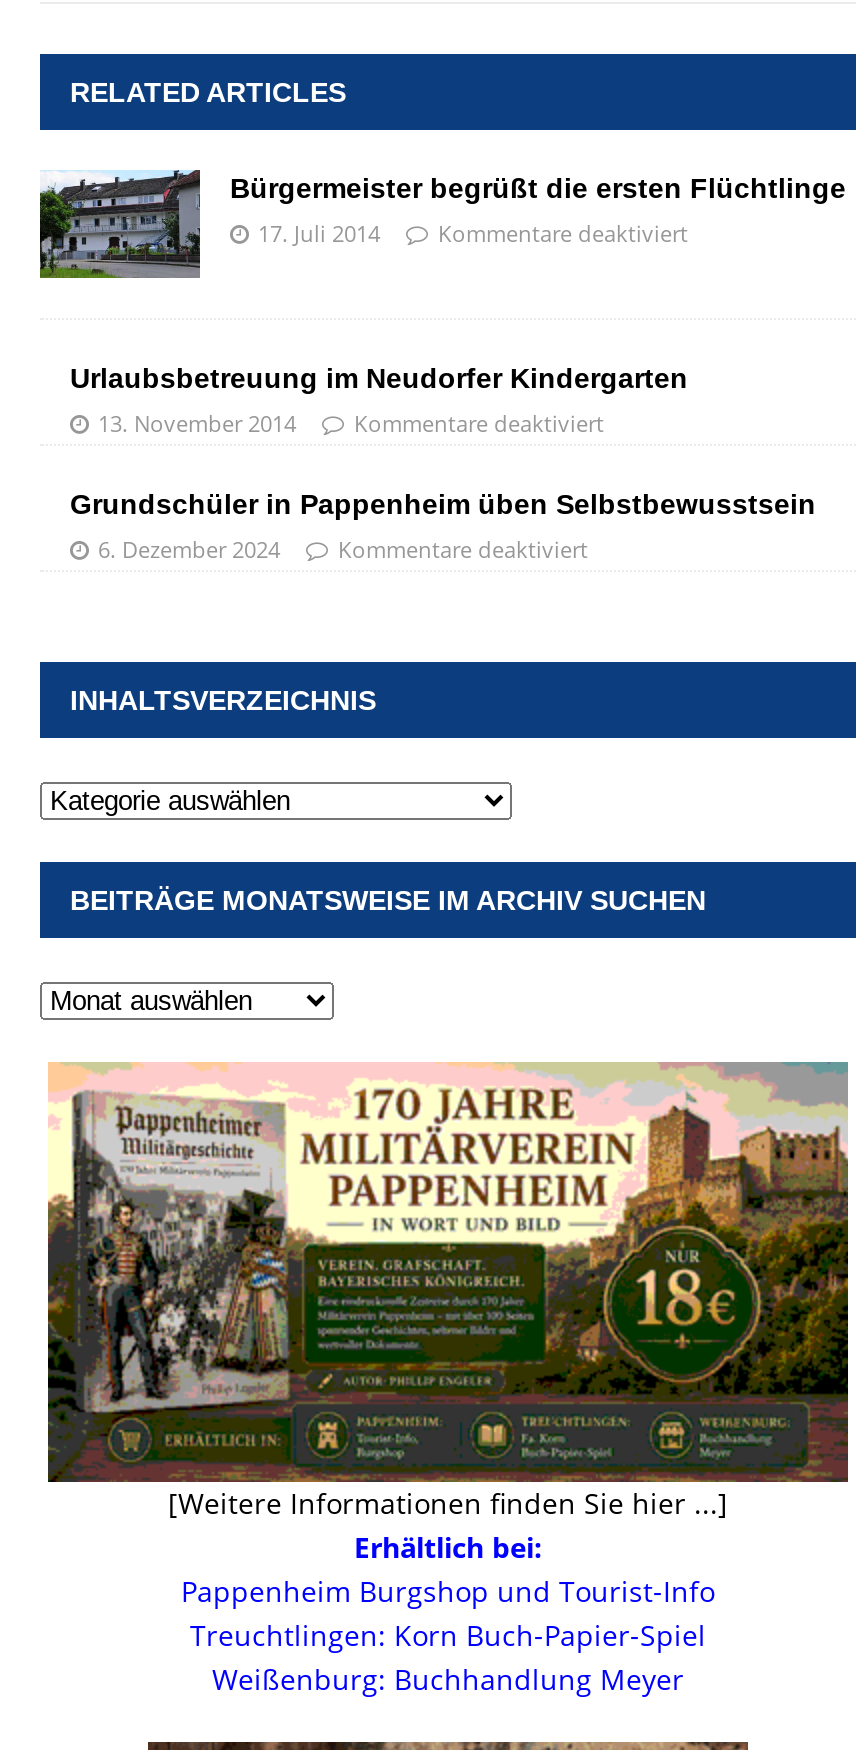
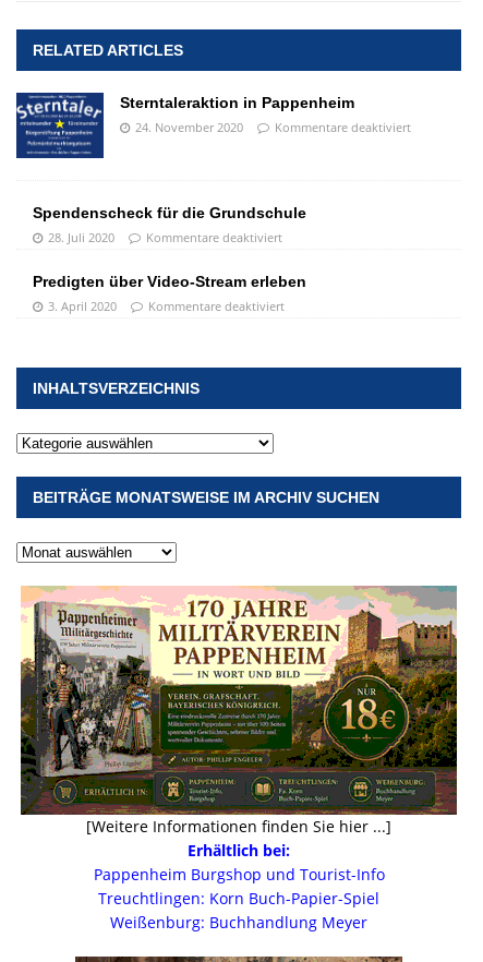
[38,170,846,280] [image] | Bürgermeister begrüßt die ersten Flüchtlinge | 17. Juli 2014 -> [15,92,354,159] [image] | Sterntaleraktion in Pappenheim | 24. November 2020
[70,361,688,437] Urlaubsbetreuung im Neudorfer Kindergarten | 13. November 2014 -> [33,204,306,246] Spendenscheck für die Grundschule | 28. Juli 2020
[70,487,816,563] Grundschüler in Pappenheim üben Selbstbewusstsein | 6. Dezember 2024 -> [33,273,306,315] Predigten über Video-Stream erleben | 3. April 2020

